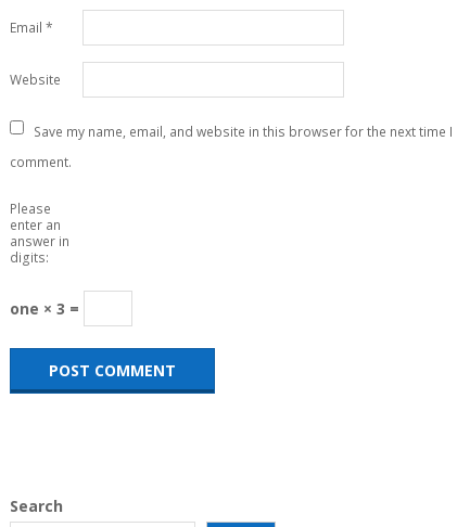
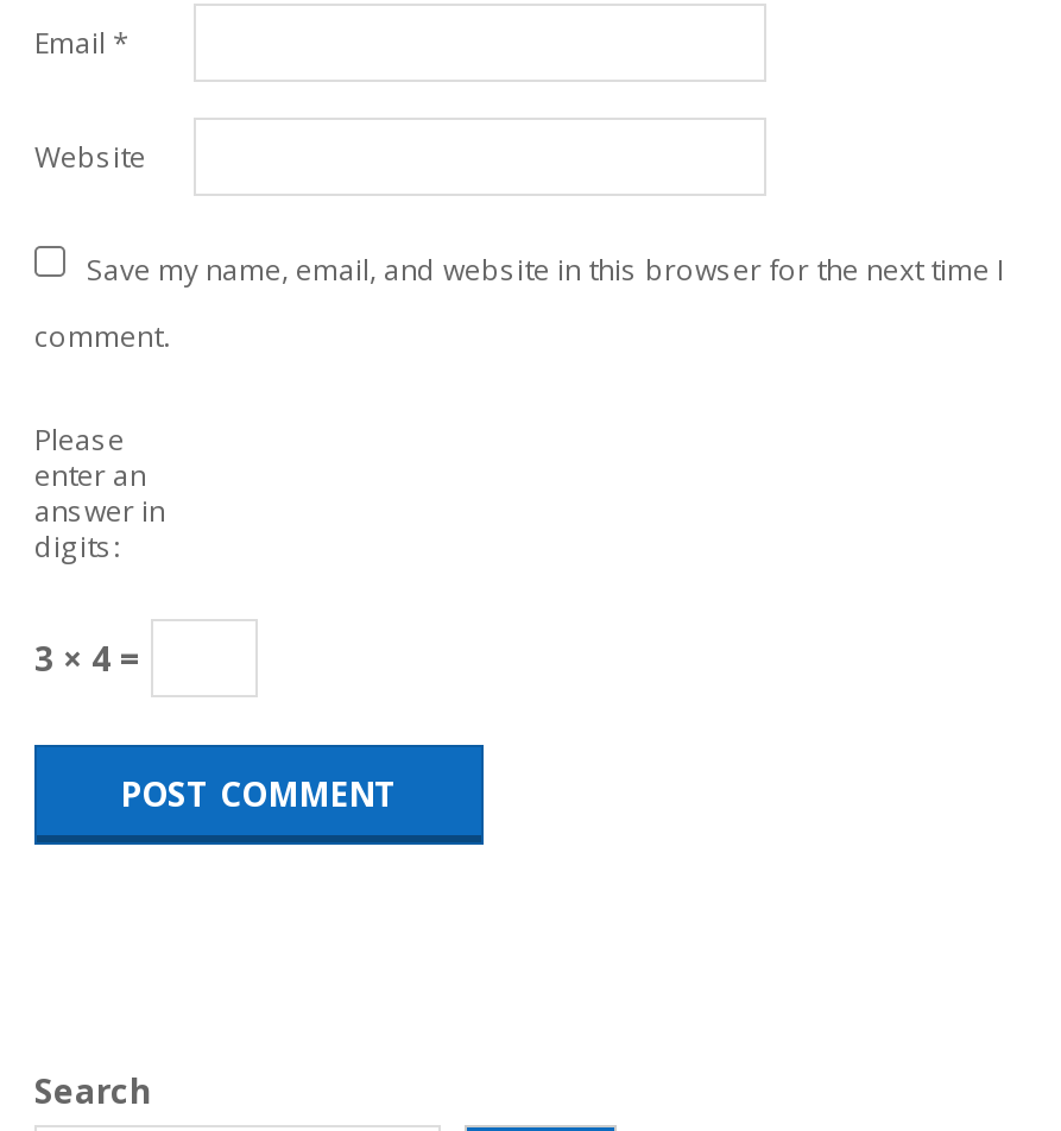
[10,299,84,319] one × 3 = -> [34,636,151,681] 3 × 4 =

